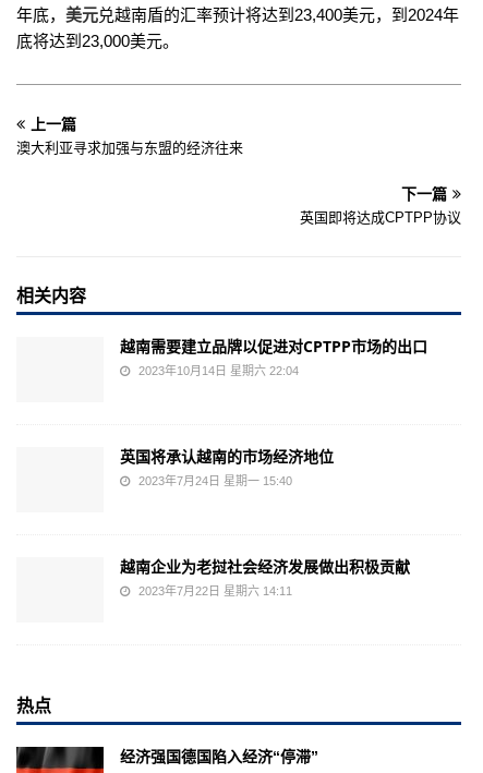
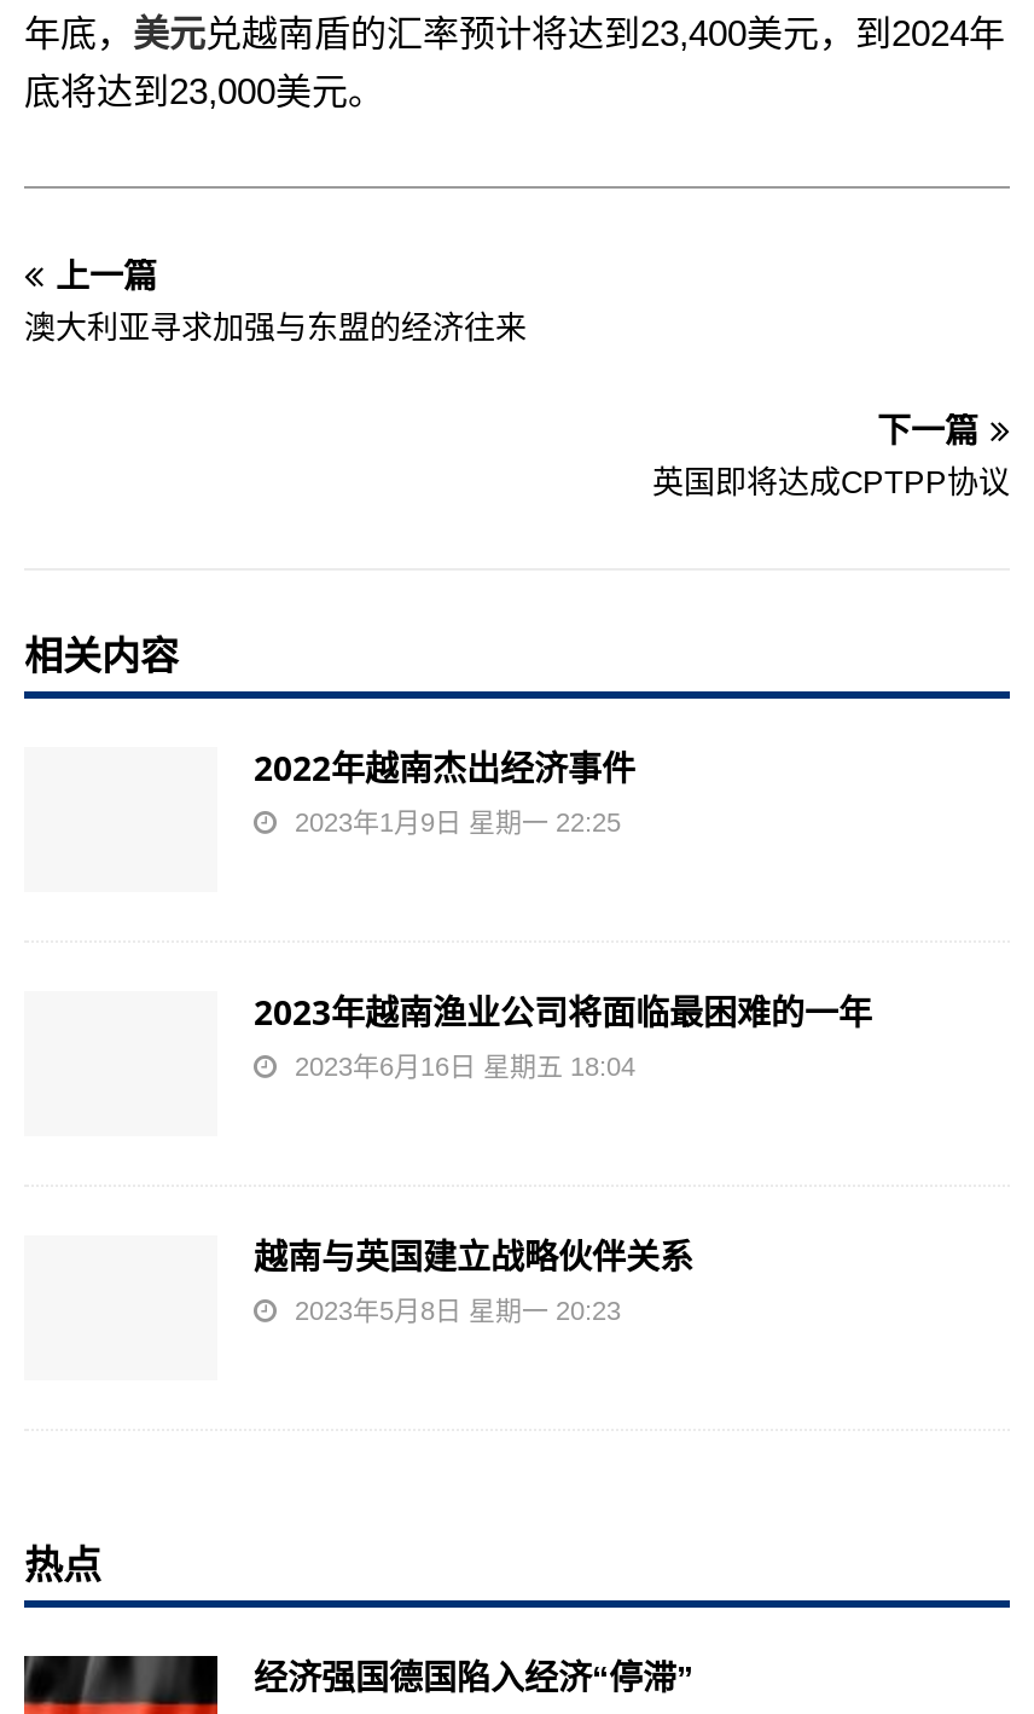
[120,336,427,377] 越南需要建立品牌以促进对CPTPP市场的出口 | 2023年10月14日 星期六 22:04 -> [254,745,635,836] 2022年越南杰出经济事件 | 2023年1月9日 星期一 22:25
[120,446,334,487] 英国将承认越南的市场经济地位 | 2023年7月24日 星期一 15:40 -> [254,989,872,1081] 2023年越南渔业公司将面临最困难的一年 | 2023年6月16日 星期五 18:04
[120,556,410,598] 越南企业为老挝社会经济发展做出积极贡献 | 2023年7月22日 星期六 14:11 -> [254,1233,693,1325] 越南与英国建立战略伙伴关系 | 2023年5月8日 星期一 20:23

